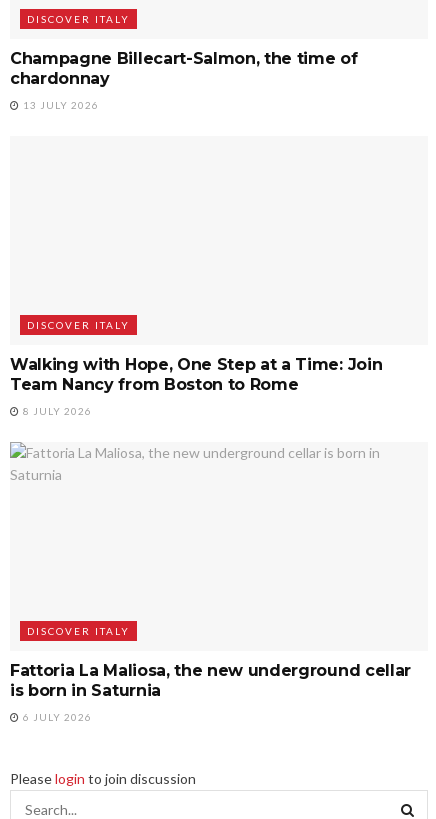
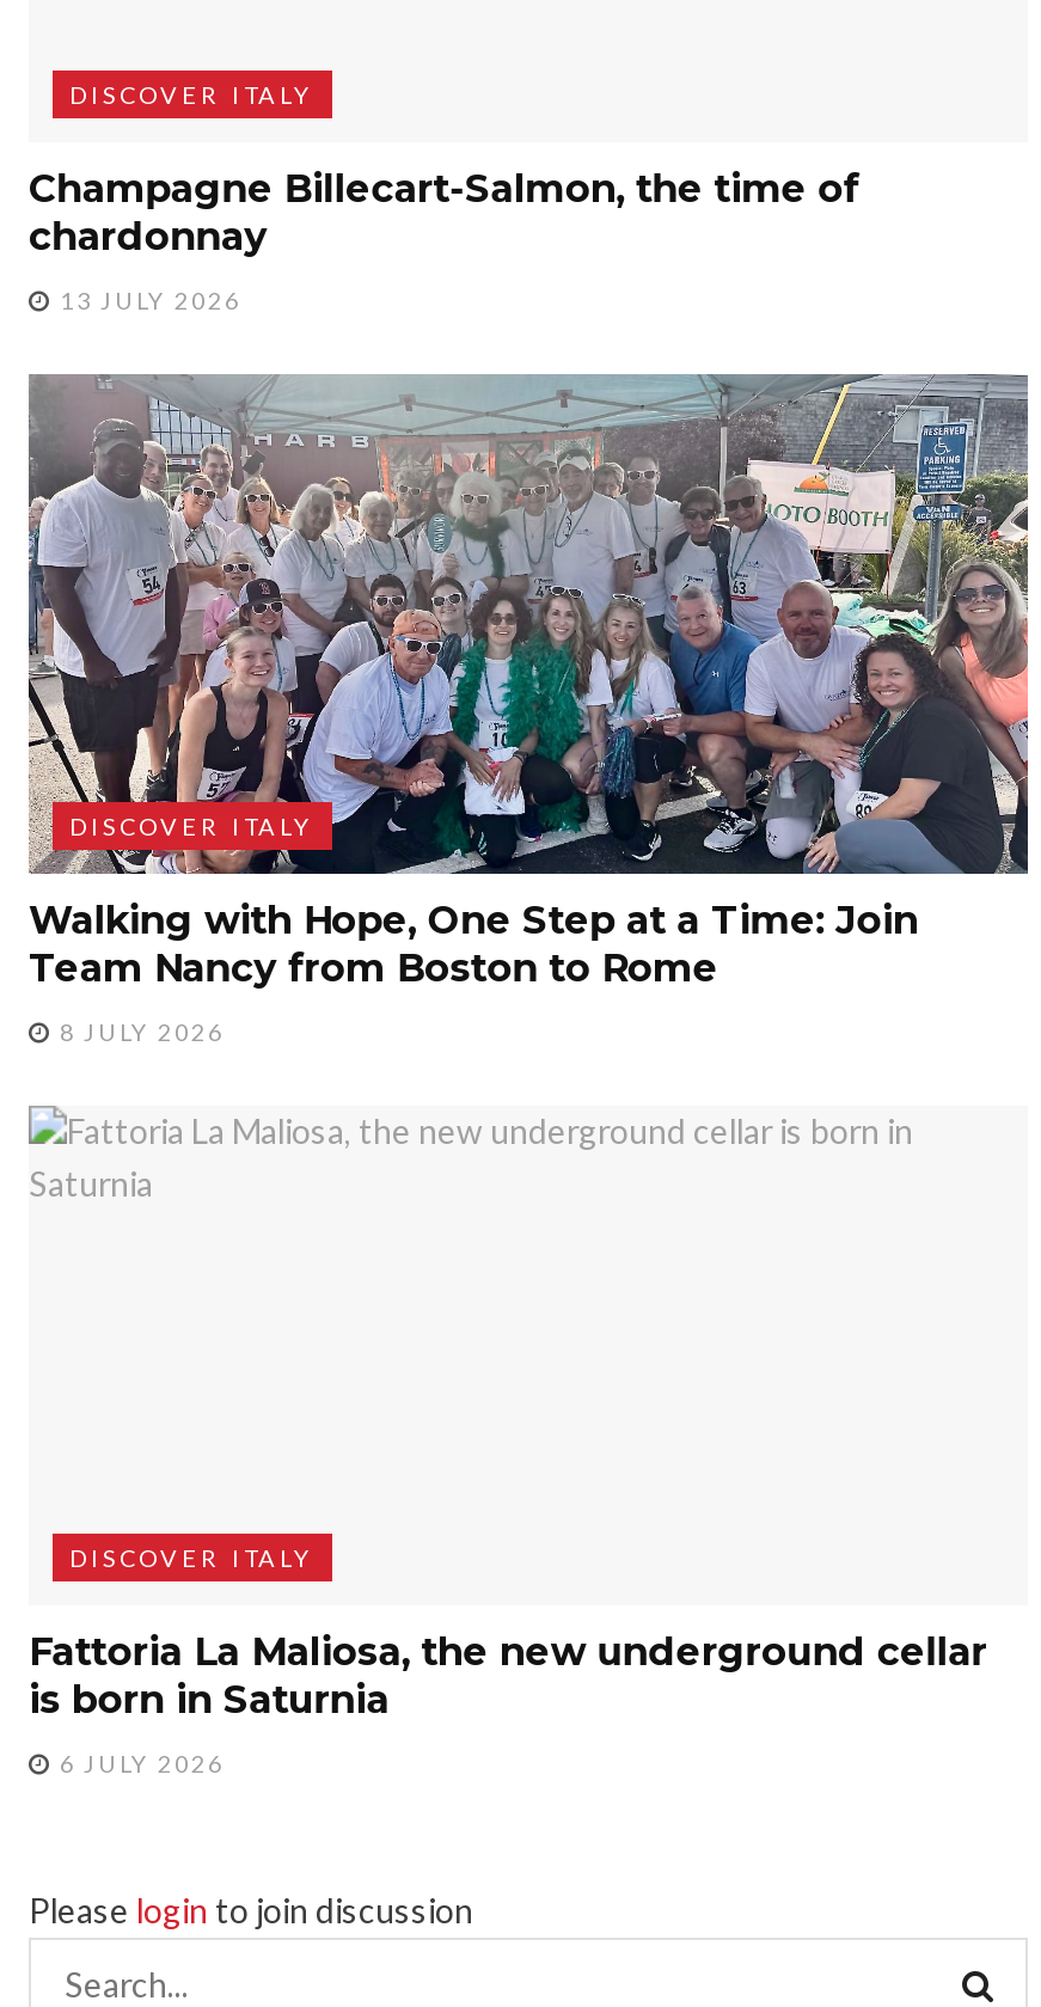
none -> [26,372,1030,876] [image]

